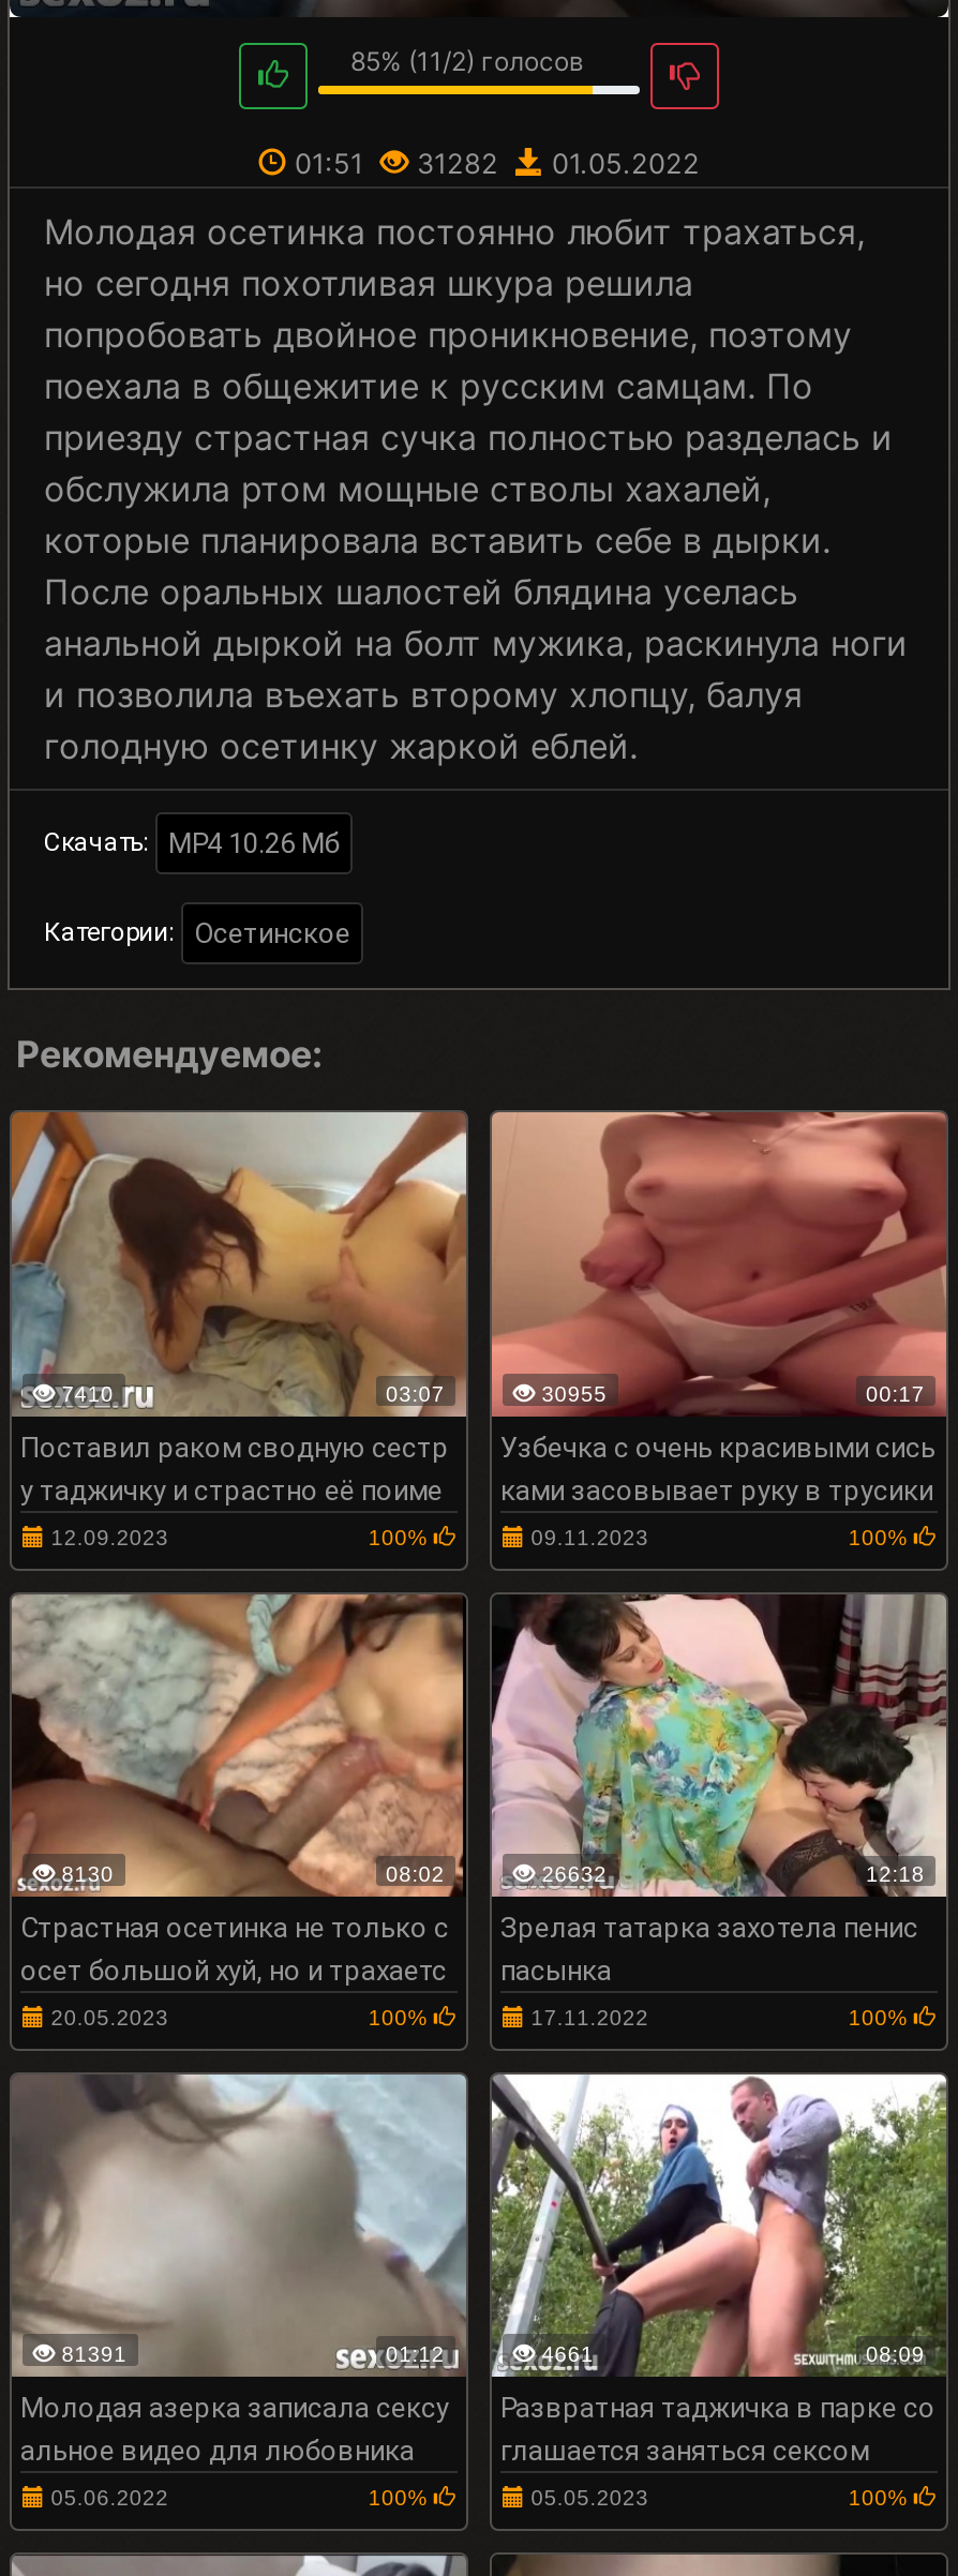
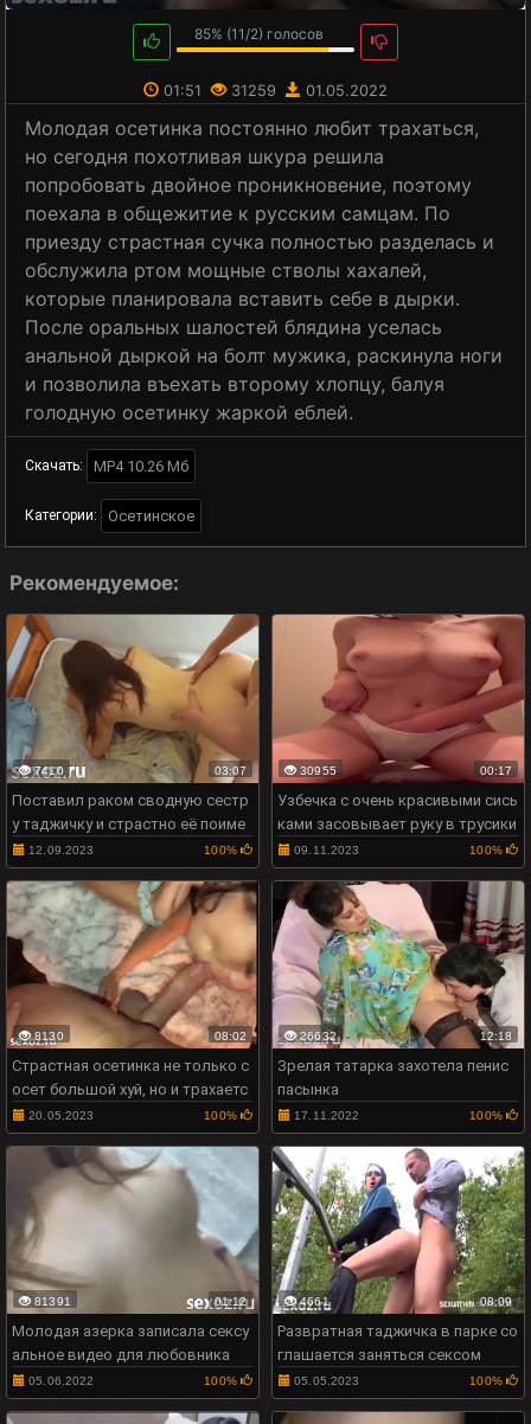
[286,149,700,181] 01:51 31282 01.05.2022 -> [159,82,388,100] 01:51 31259 01.05.2022

